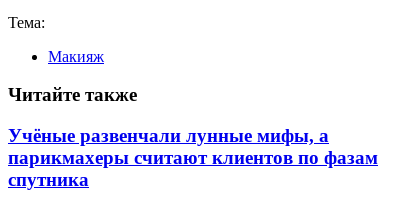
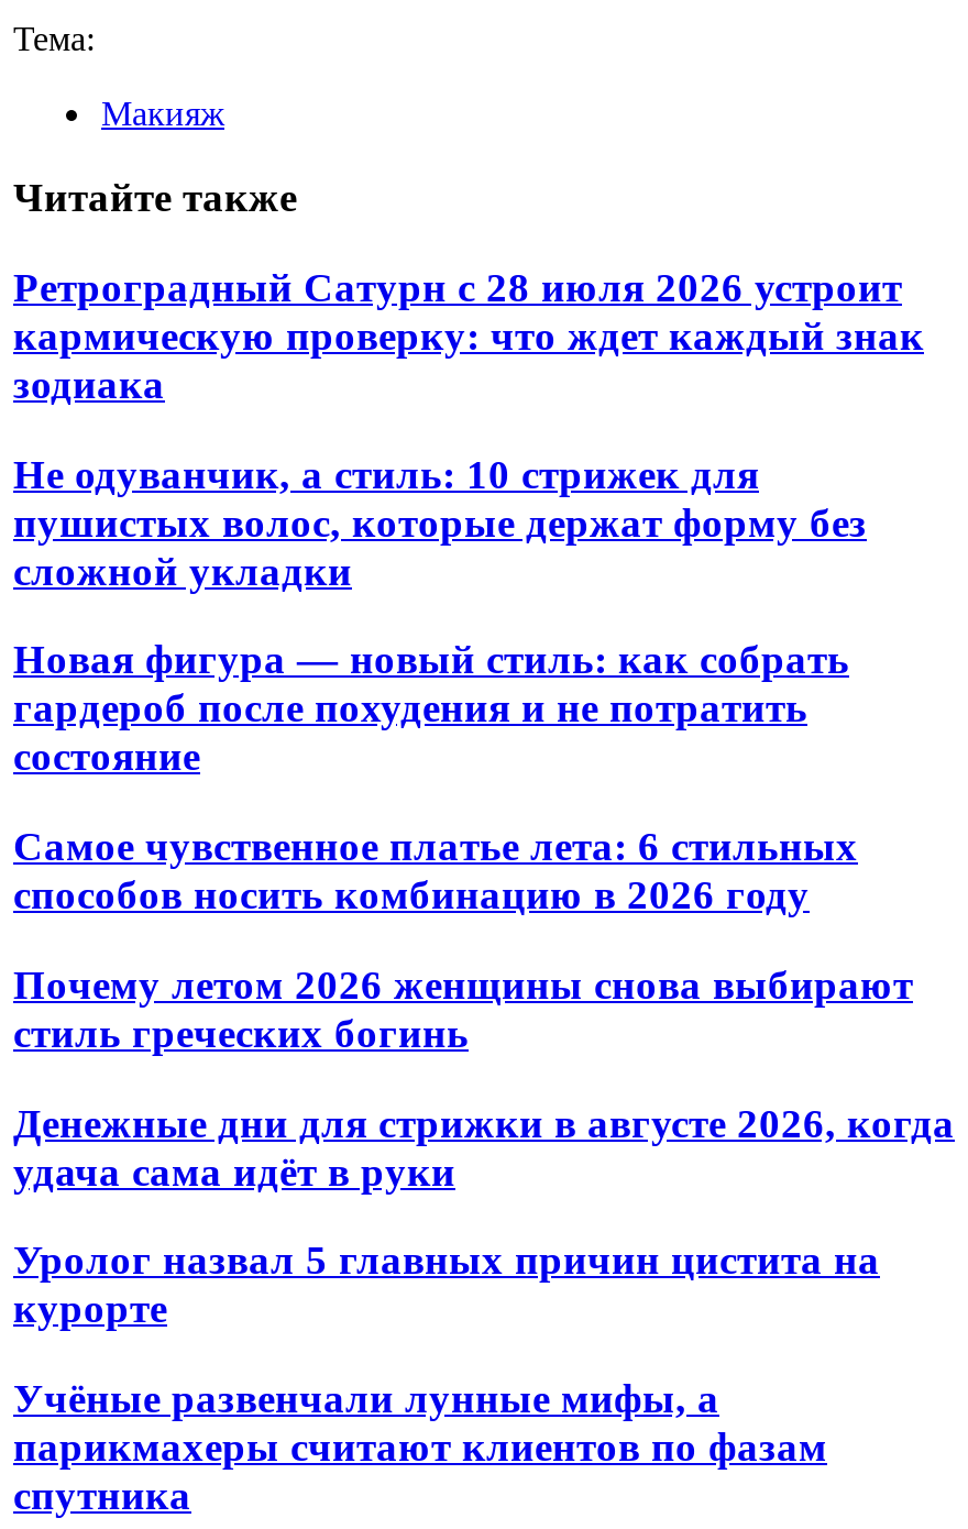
none -> [13,264,955,1331] Ретроградный Сатурн с 28 июля 2026 устроит | кармическую проверку: что ждет каждый знак | зодиака | Не одуванчик, а стиль: 10 стрижек для | пушистых волос, которые держат форму без | сложной укладки | Новая фигура — новый стиль: как собрать | гардероб после похудения и не потратить | состояние | Самое чувственное платье лета: 6 стильных | способов носить комбинацию в 2026 году | Почему летом 2026 женщины снова выбирают | стиль греческих богинь | Денежные дни для стрижки в августе 2026, когда | удача сама идёт в руки | Уролог назвал 5 главных причин цистита на | курорте

